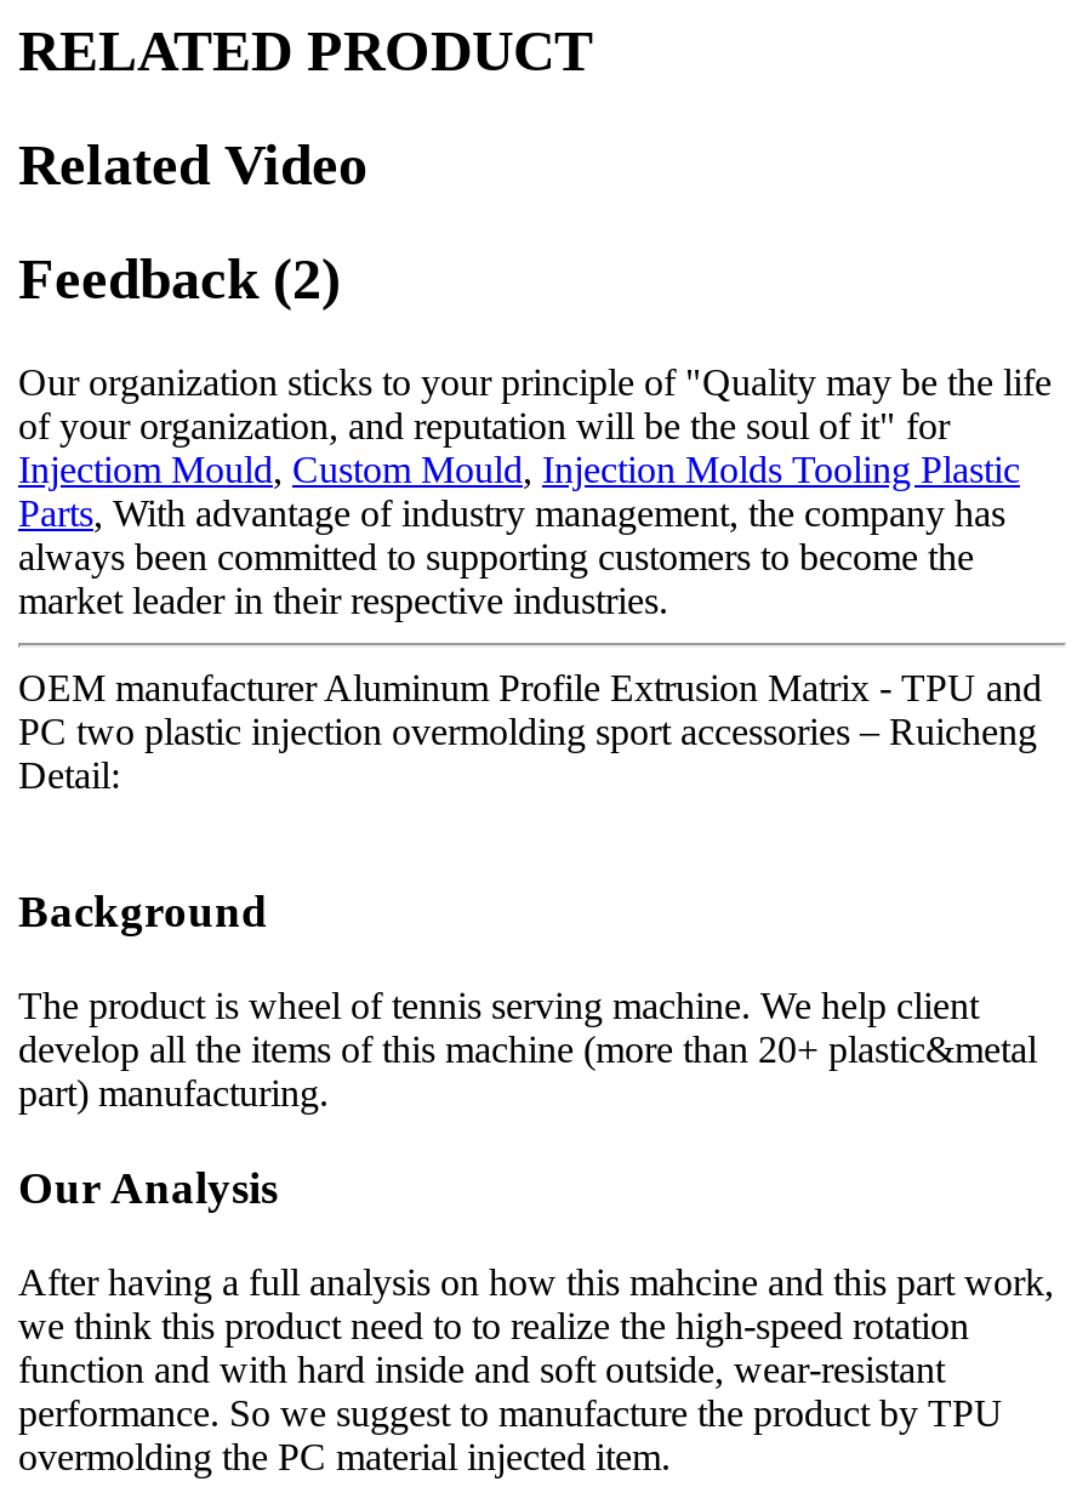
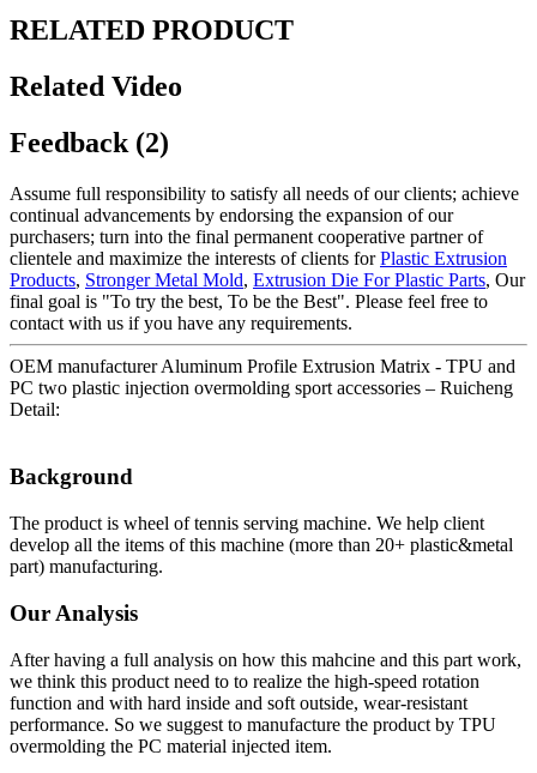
[18,361,1052,620] Our organization sticks to your principle of "Quality may be the life | of your organization, and reputation will be the soul of it" for | Injectiom Mould, Custom Mould, Injection Molds Tooling Plastic | Parts, With advantage of industry management, the company has | always been committed to supporting customers to become the | market leader in their respective industries. -> [10,183,525,333] Assume full responsibility to satisfy all needs of our clients; achieve | continual advancements by endorsing the expansion of our | purchasers; turn into the final permanent cooperative partner of | clientele and maximize the interests of clients for Plastic Extrusion | Products, Stronger Metal Mold, Extrusion Die For Plastic Parts, Our | final goal is "To try the best, To be the Best". Please feel free to | contact with us if you have any requirements.

